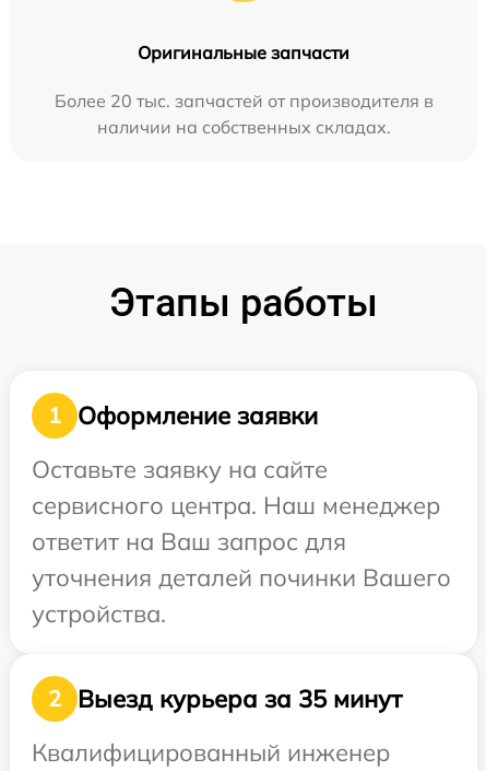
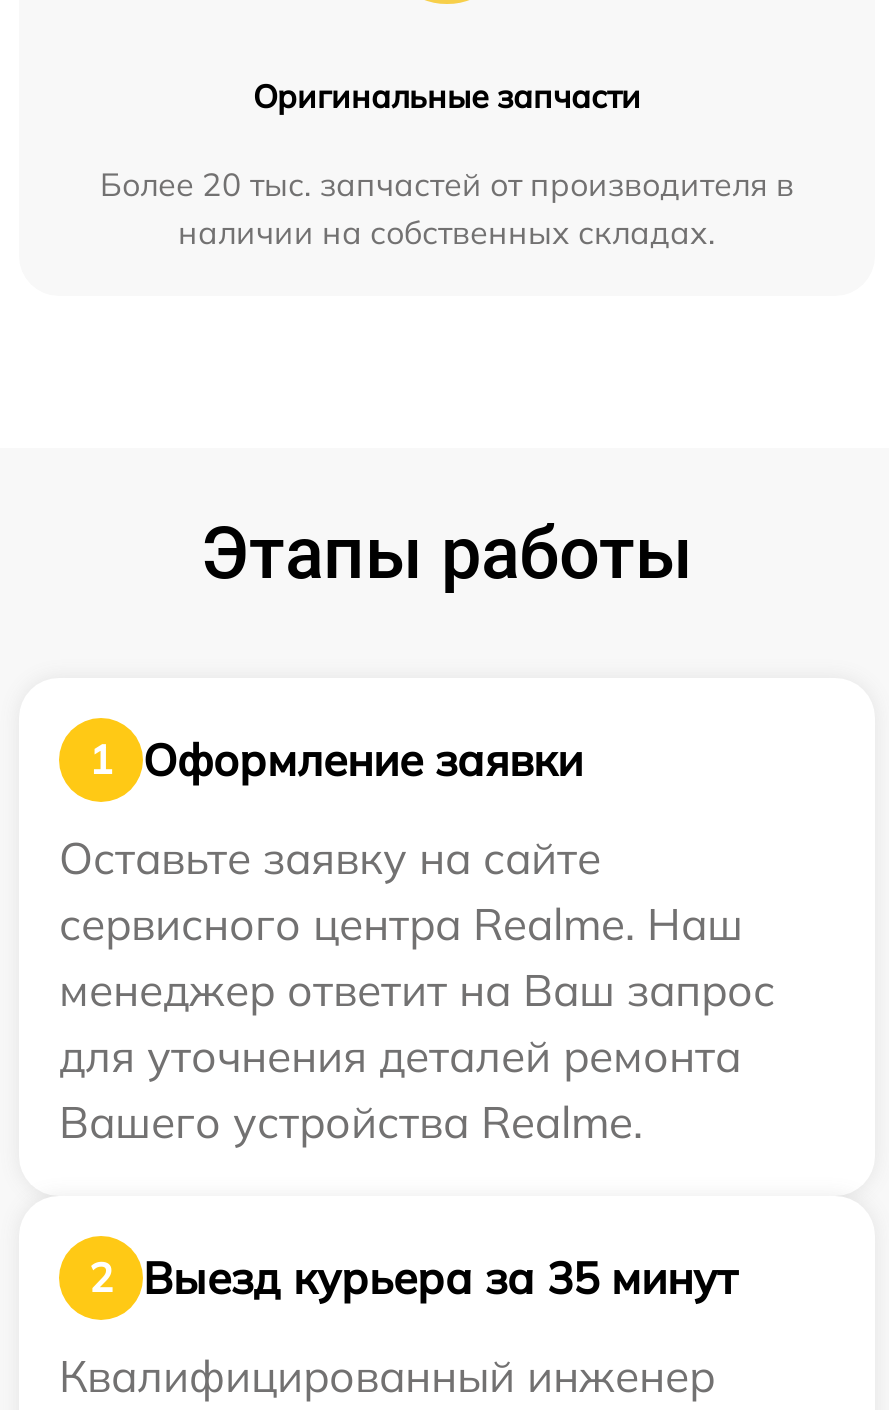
[32,490,451,629] сервисного центра. Наш менеджер | ответит на Ваш запрос для | уточнения деталей починки Вашего | устройства. -> [59,896,775,1150] сервисного центра Realme. Наш | менеджер ответит на Ваш запрос | для уточнения деталей ремонта | Вашего устройства Realme.

